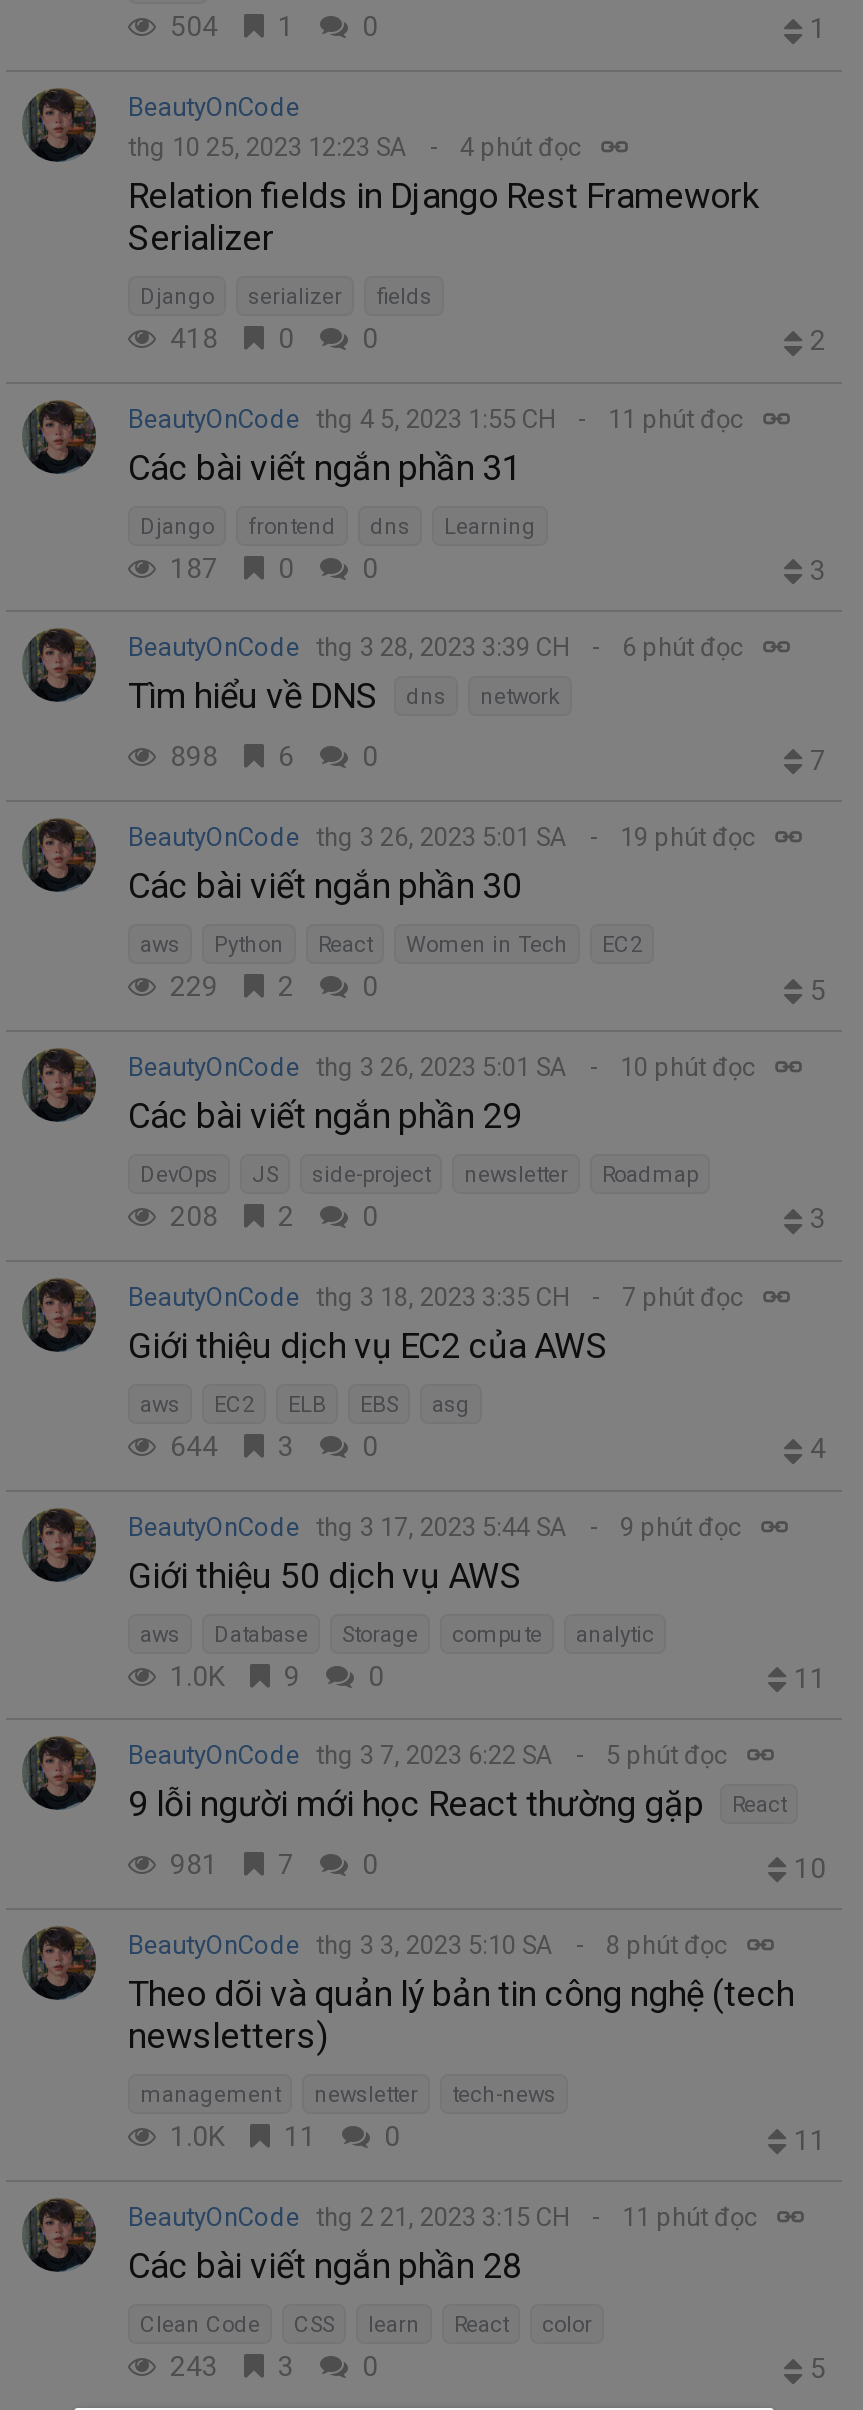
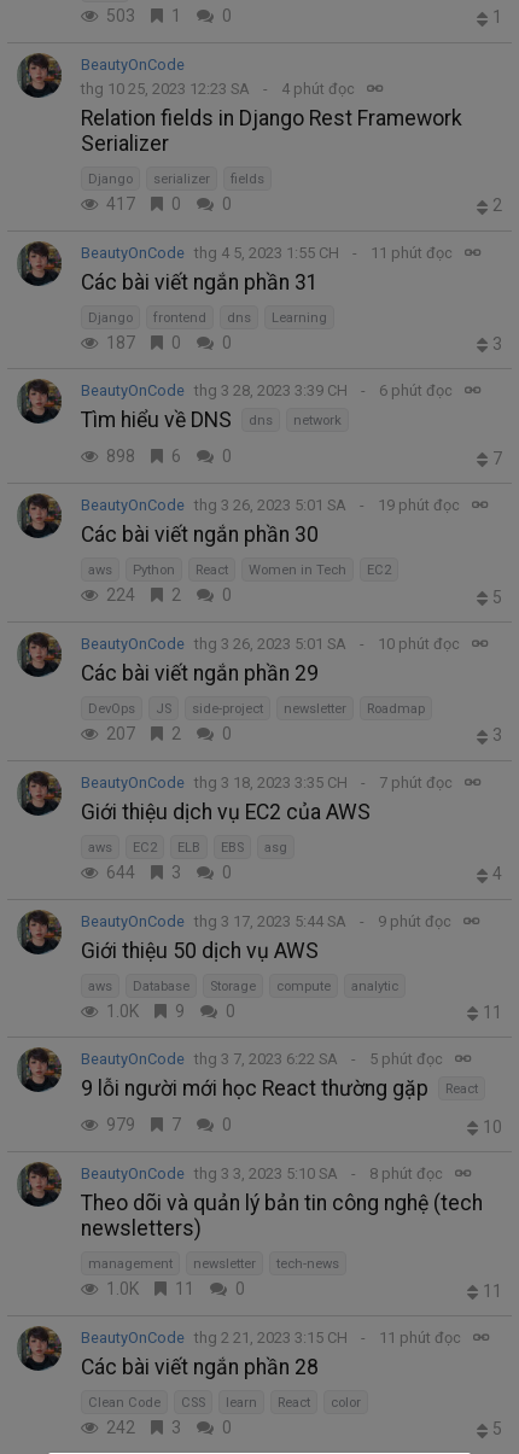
[164,10,378,42] 504 1 0 -> [103,6,232,25] 503 1 0
[164,322,378,354] 418 0 0 -> [103,194,232,213] 417 0 0
[164,970,378,1002] 229 2 0 -> [103,585,232,605] 224 2 0
[164,1200,378,1232] 208 2 0 -> [103,724,232,743] 207 2 0
[164,1849,378,1881] 981 7 0 -> [103,1115,232,1135] 979 7 0
[164,2350,378,2382] 243 3 0 -> [103,1418,232,1437] 242 3 0

